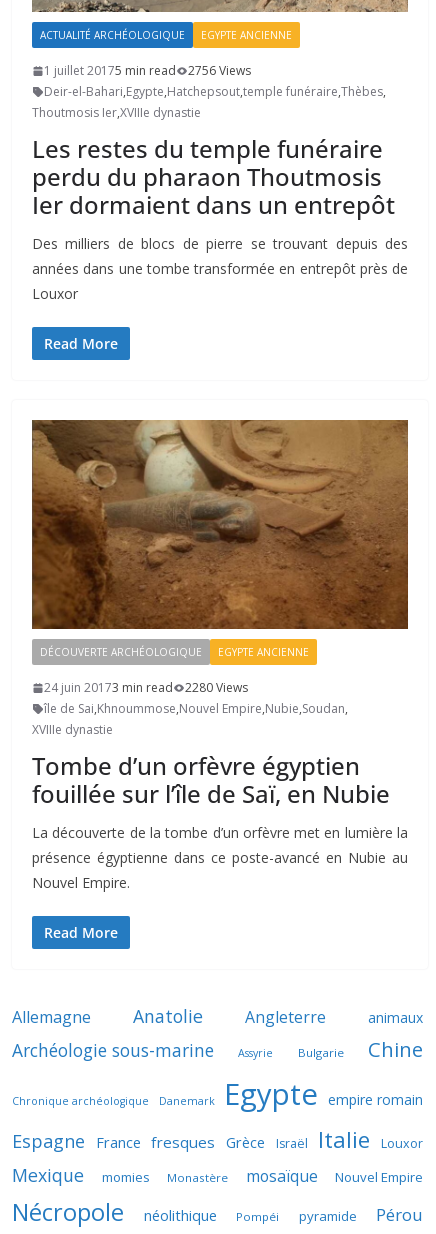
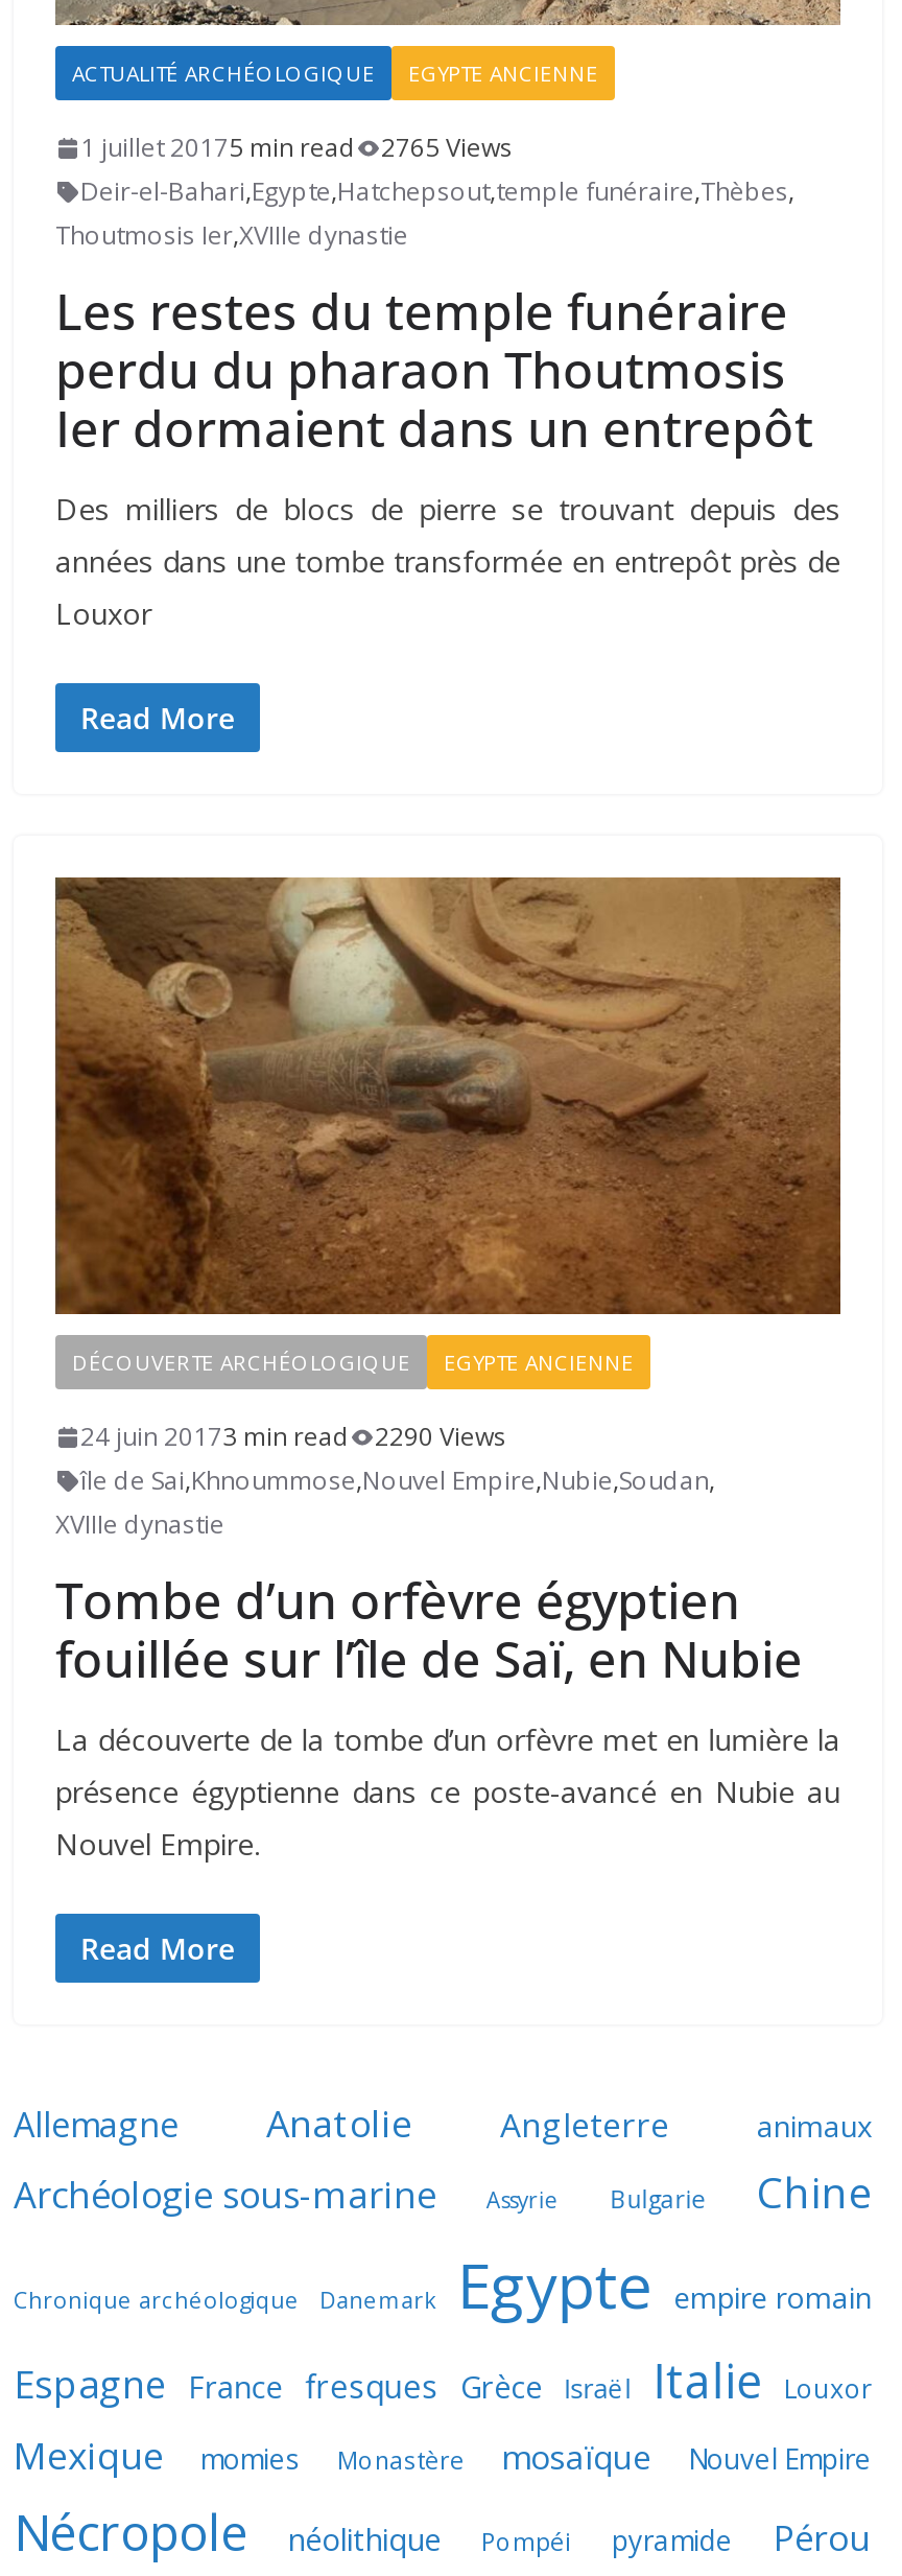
[44,62,251,79] 1 juillet 20175 min read 2756 Views -> [80,130,513,165] 1 juillet 20175 min read 2765 Views
[44,679,248,696] 24 juin 20173 min read 2280 Views -> [80,1419,506,1455] 24 juin 20173 min read 2290 Views

